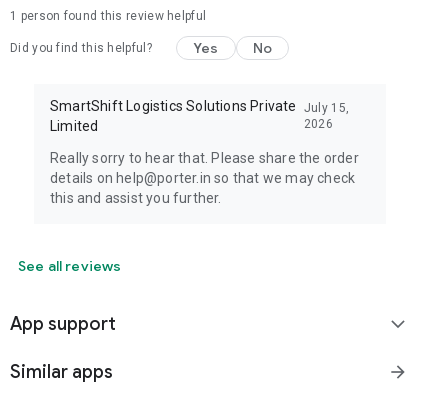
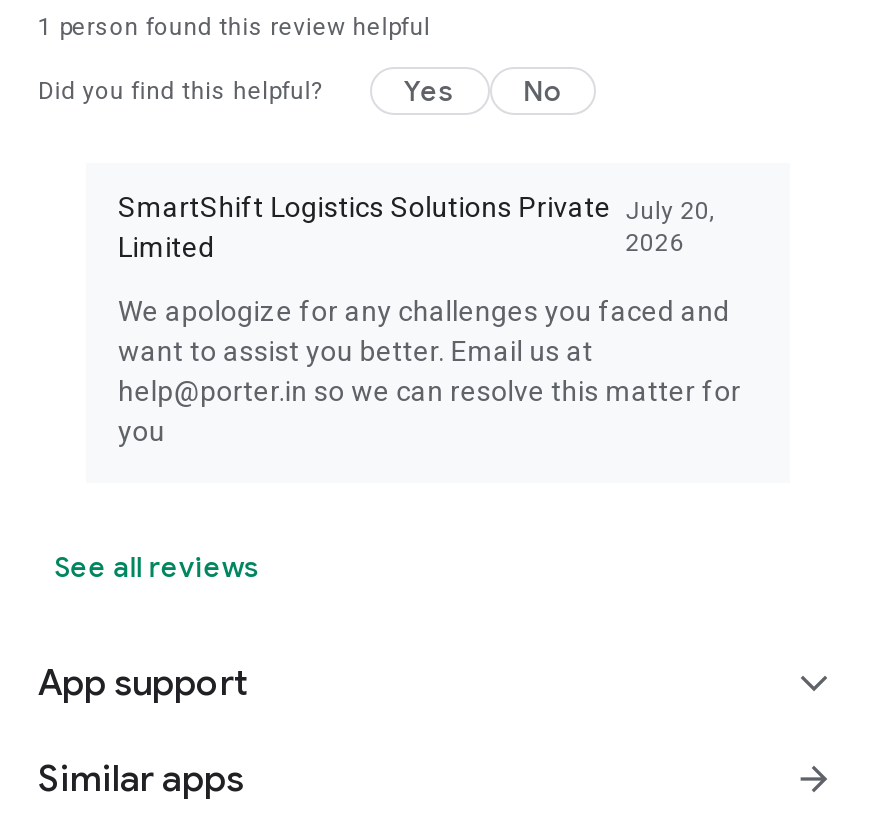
[50,98,349,115] SmartShift Logistics Solutions Private July 15, -> [118,191,716,225] SmartShift Logistics Solutions Private July 20,
[50,150,359,206] Really sorry to hear that. Please share the order | details on help@porter.in so that we may check | this and assist you further. -> [118,295,741,447] We apologize for any challenges you faced and | want to assist you better. Email us at | help@porter.in so we can resolve this matter for | you

